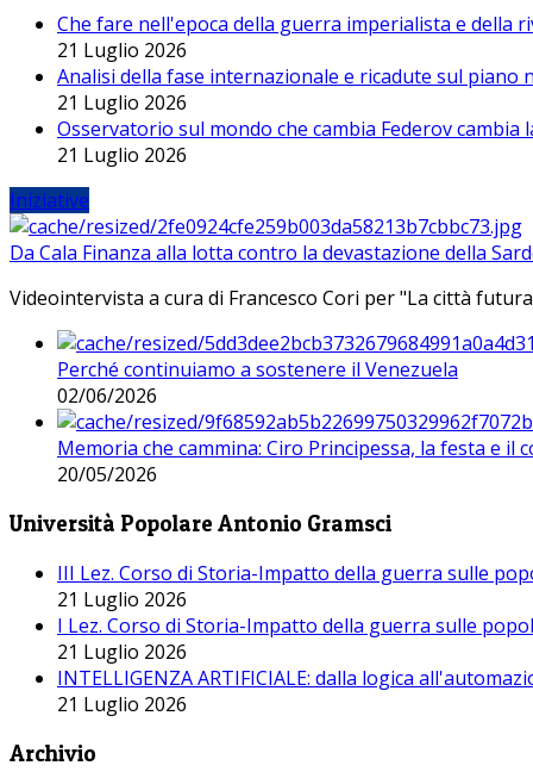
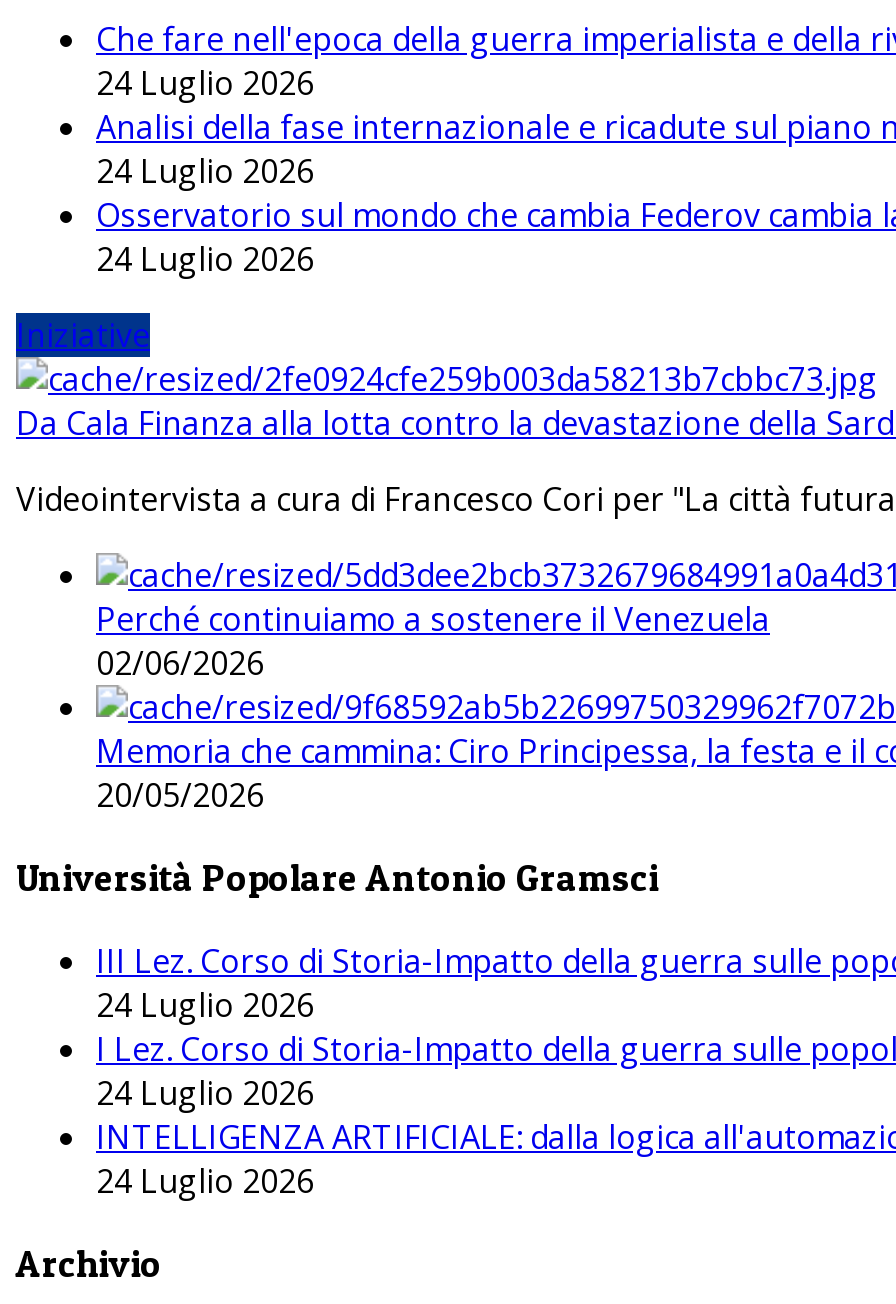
[57,37,187,64] 21 Luglio 2026 -> [96,62,314,106] 24 Luglio 2026
[57,90,187,116] 21 Luglio 2026 -> [96,150,314,194] 24 Luglio 2026
[57,142,187,168] 21 Luglio 2026 -> [96,238,314,282] 24 Luglio 2026
[57,586,187,612] 21 Luglio 2026 -> [96,983,314,1027] 24 Luglio 2026
[57,638,187,665] 21 Luglio 2026 -> [96,1071,314,1115] 24 Luglio 2026
[57,691,187,717] 21 Luglio 2026 -> [96,1159,314,1203] 24 Luglio 2026

